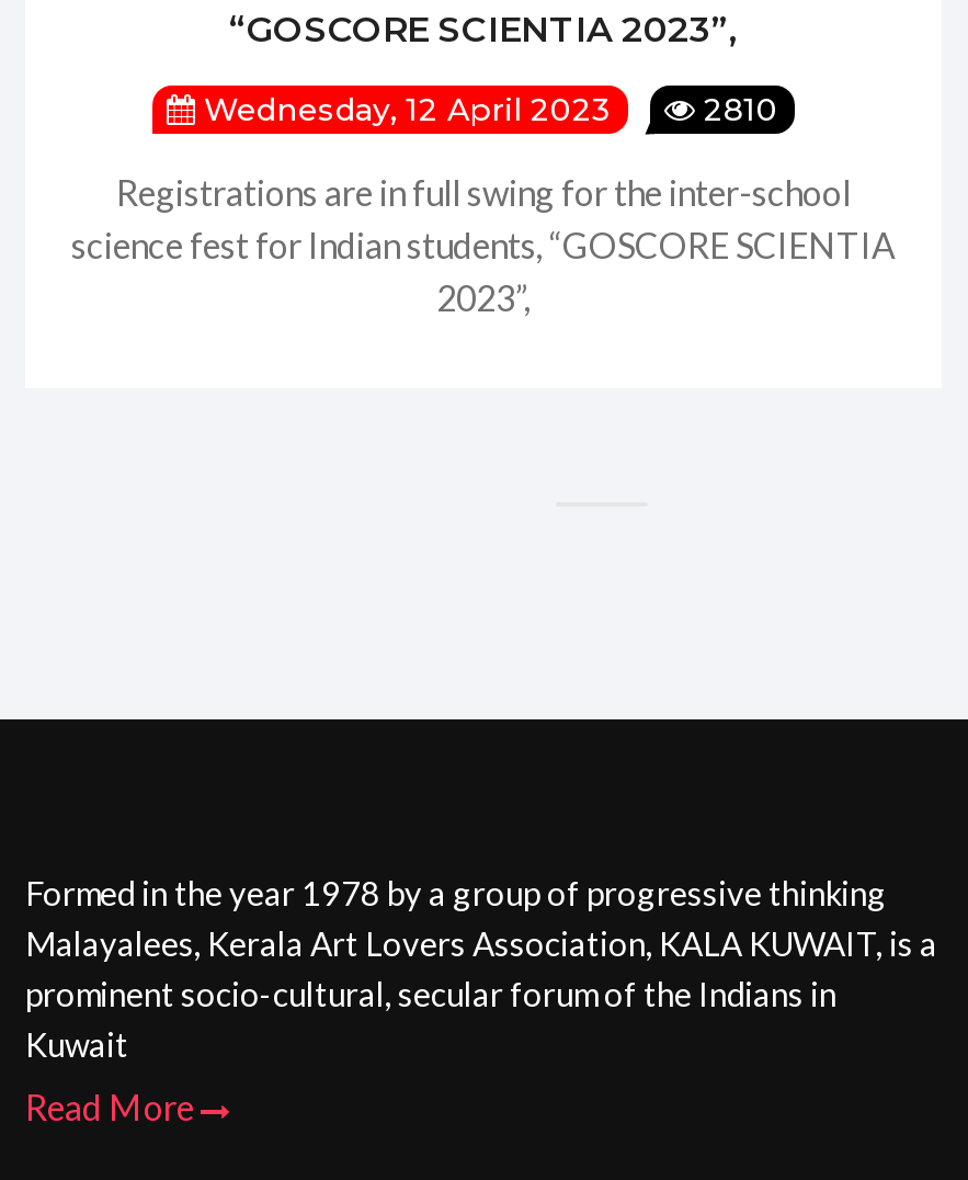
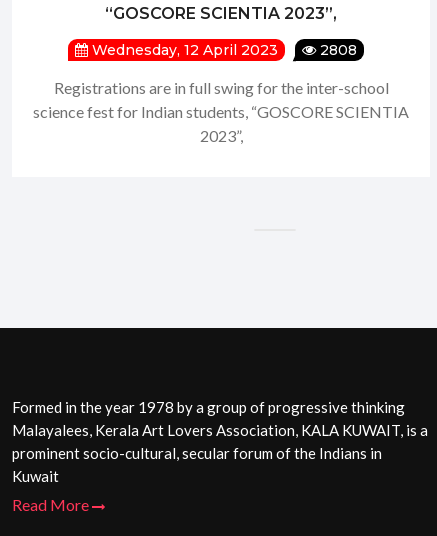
[695,89,778,129] 2810 -> [316,41,357,59] 2808

